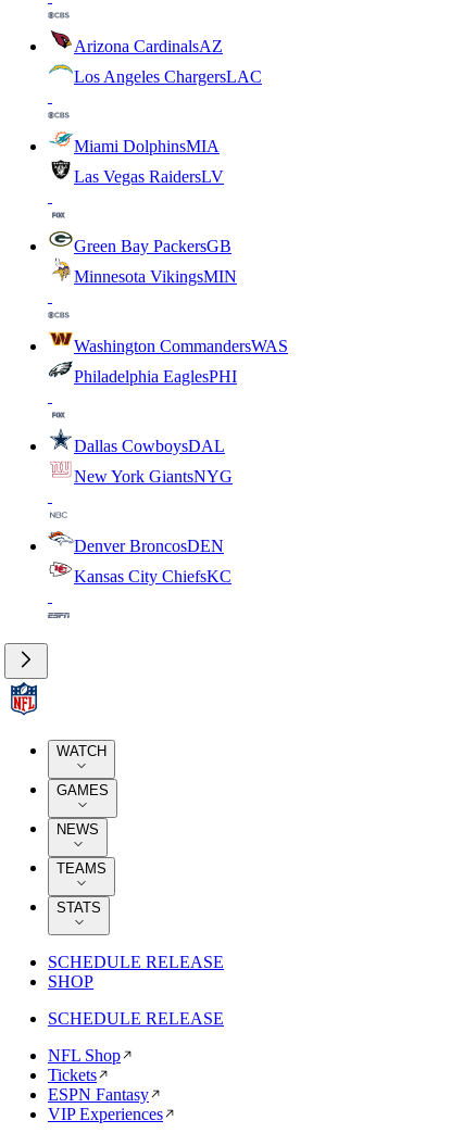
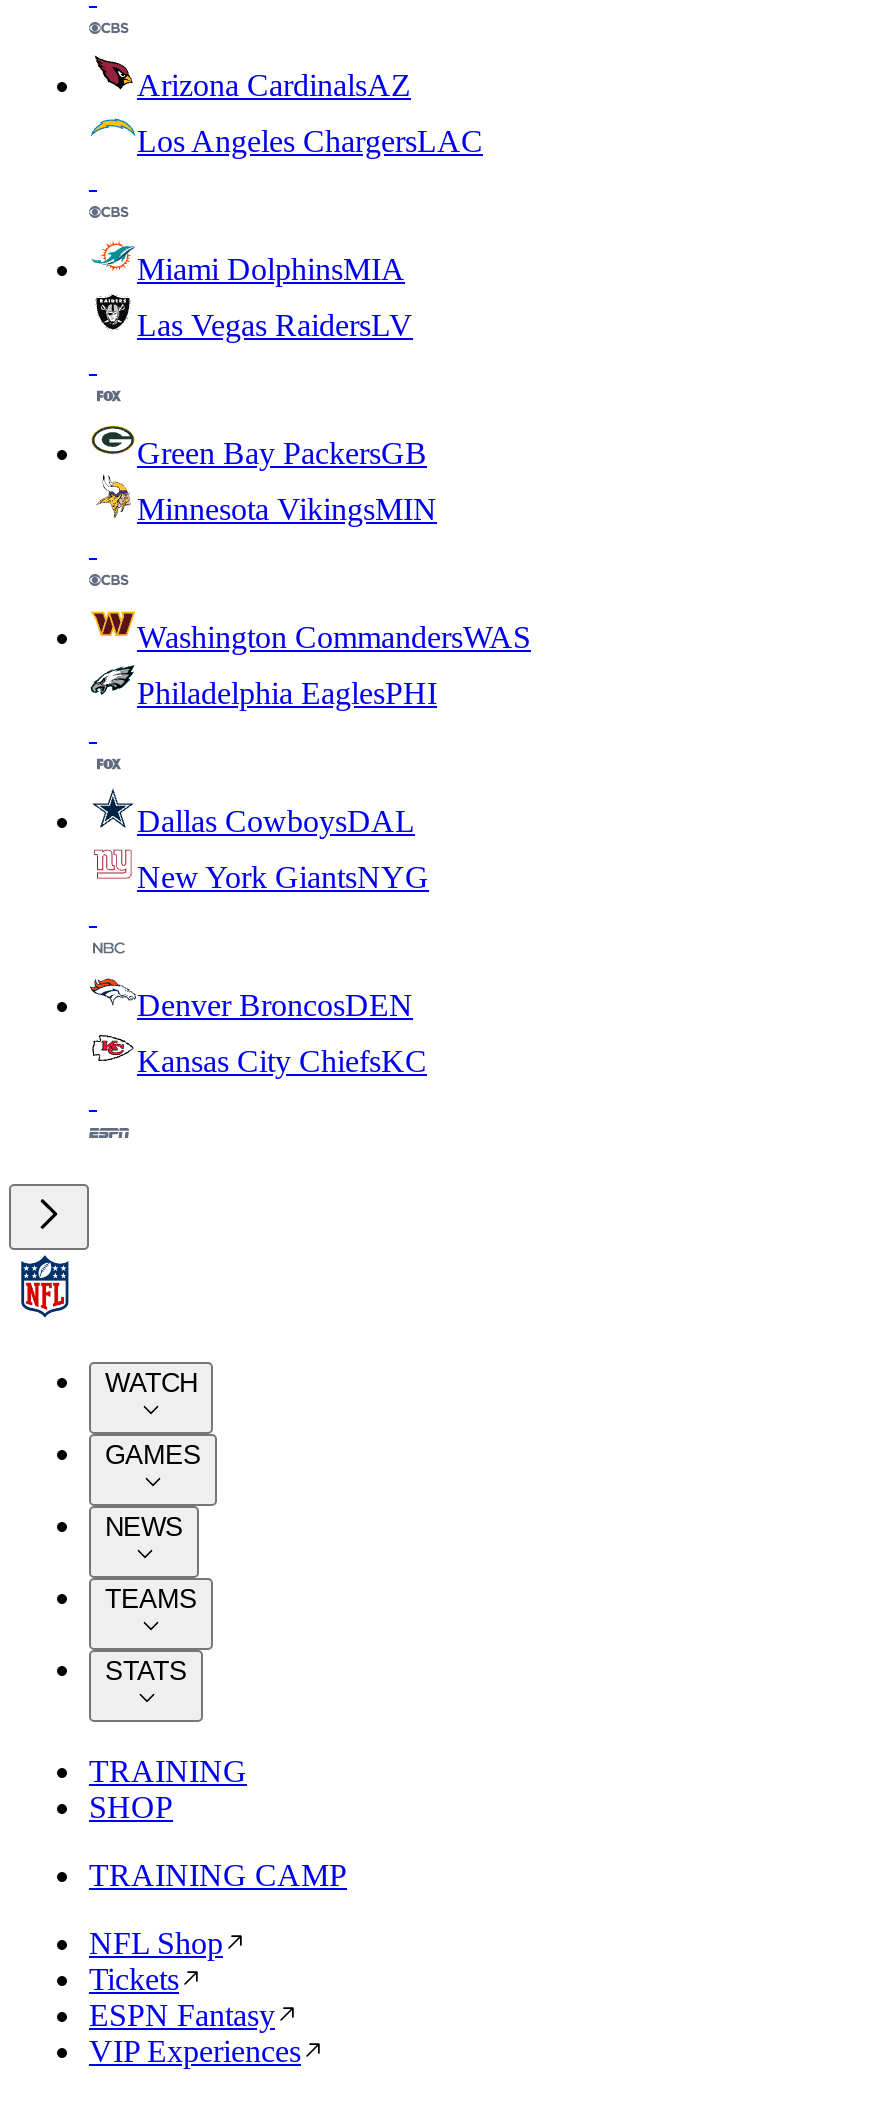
[48,953,224,971] SCHEDULE RELEASE -> [89,1754,247,1788] TRAINING
[48,1009,224,1028] SCHEDULE RELEASE -> [89,1858,347,1892] TRAINING CAMP

